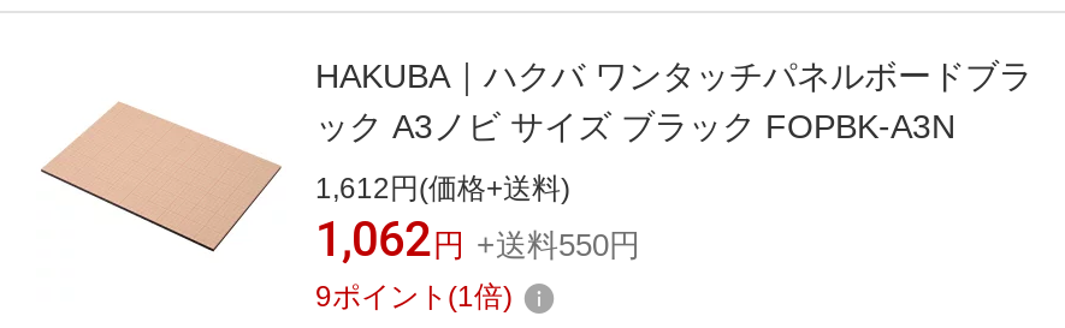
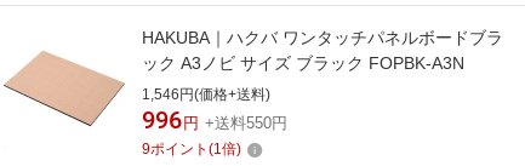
[315,172,570,205] 1,612円(価格+送料) -> [142,86,270,103] 1,546円(価格+送料)
[315,210,640,268] 1,062円 +送料550円 -> [142,105,287,134] 996円 +送料550円

